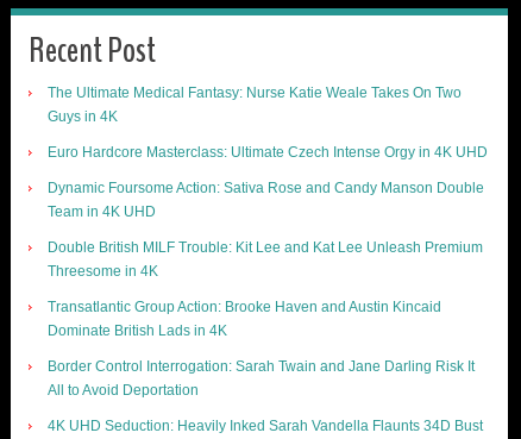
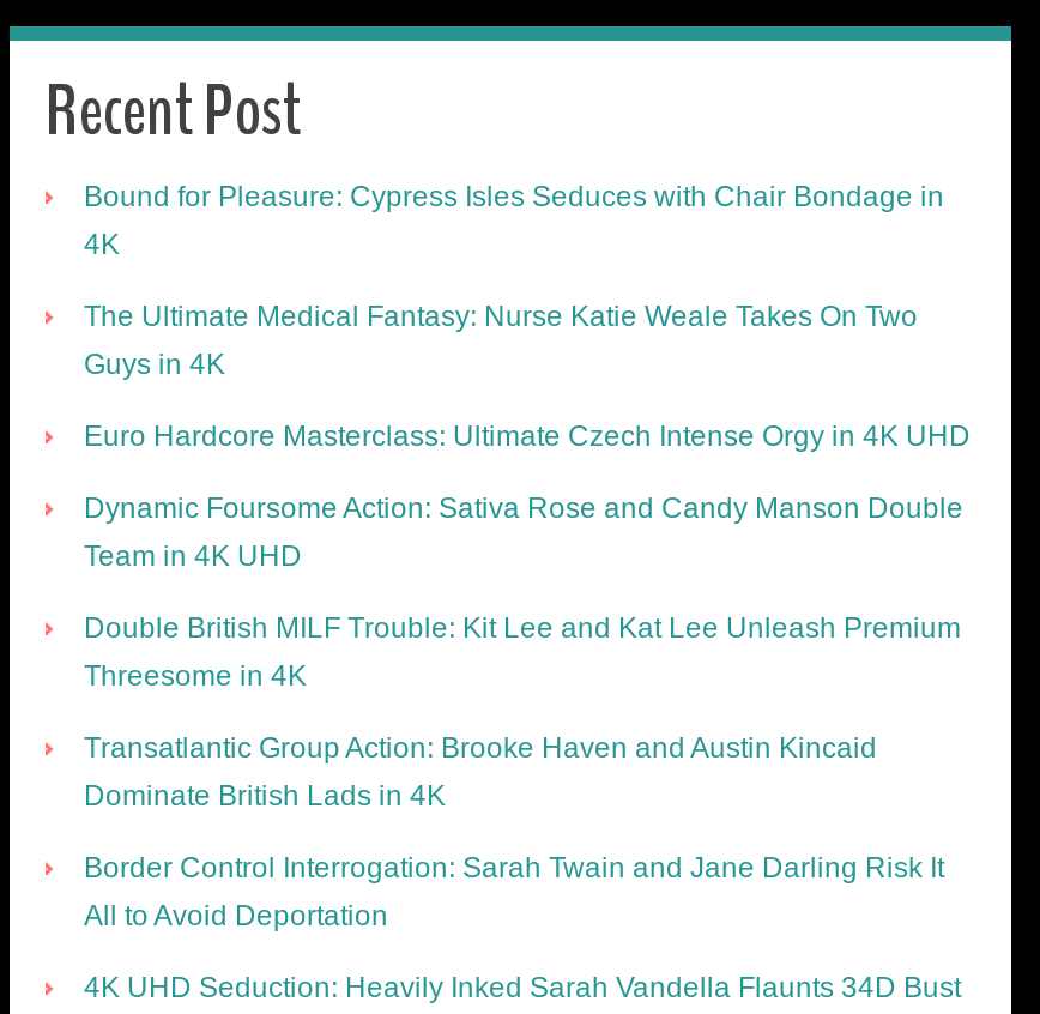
none -> [84,179,944,261] Bound for Pleasure: Cypress Isles Seduces with Chair Bondage in | 4K

